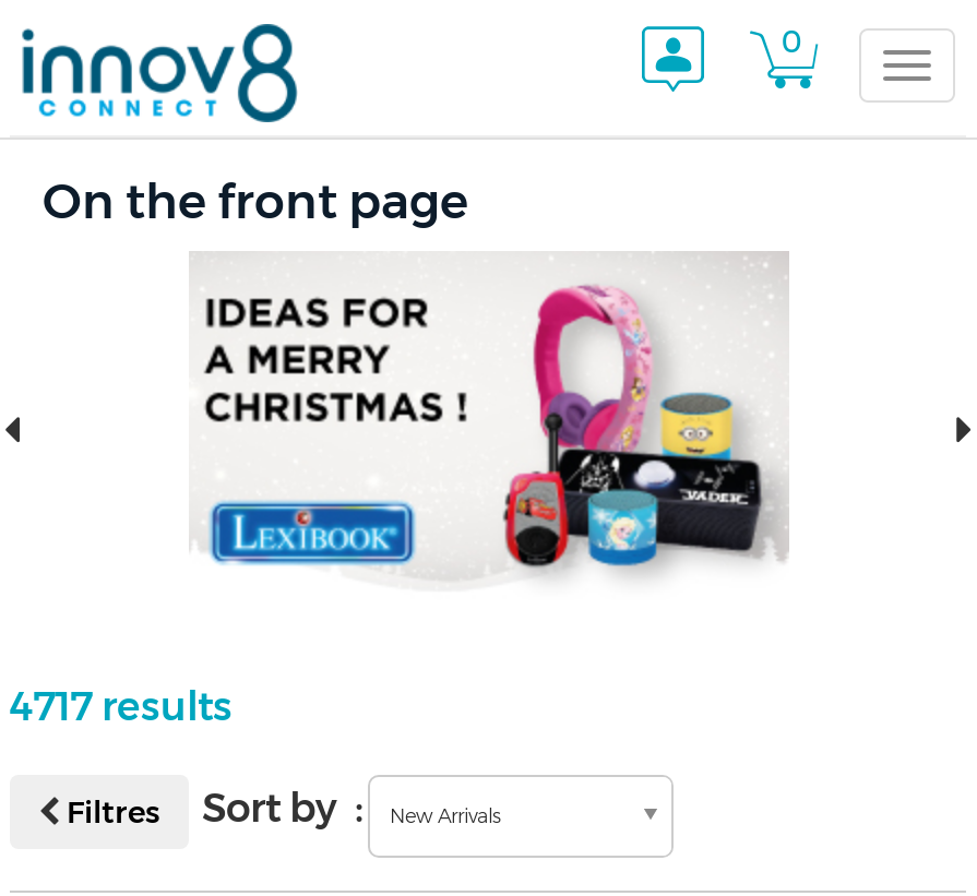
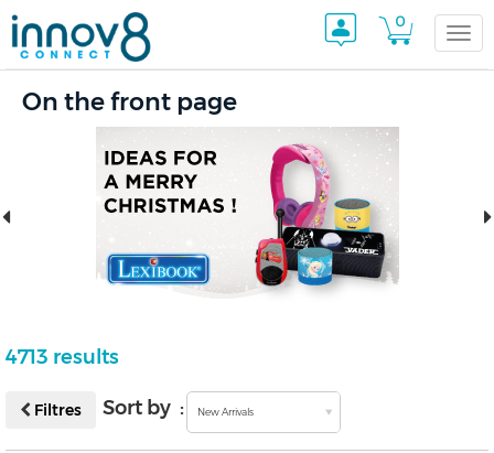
[10,684,233,732] 4717 results -> [6,345,119,370] 4713 results

